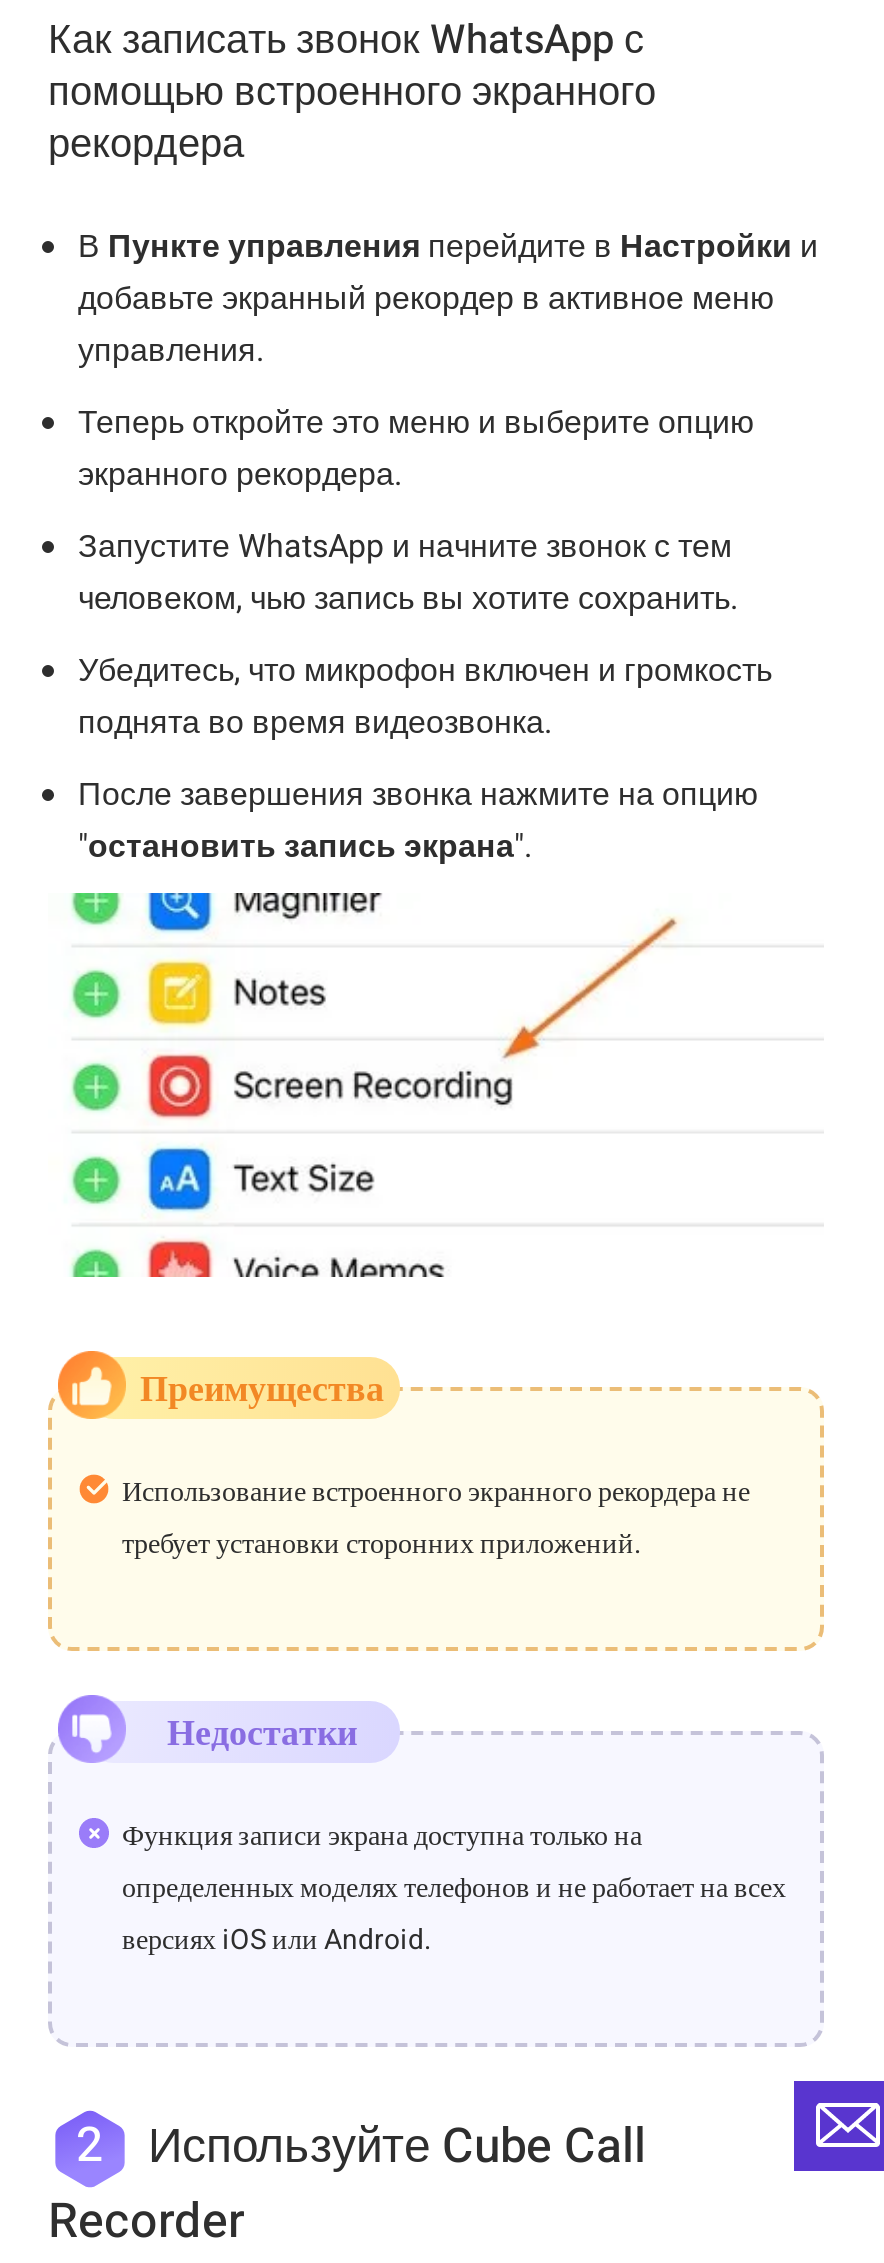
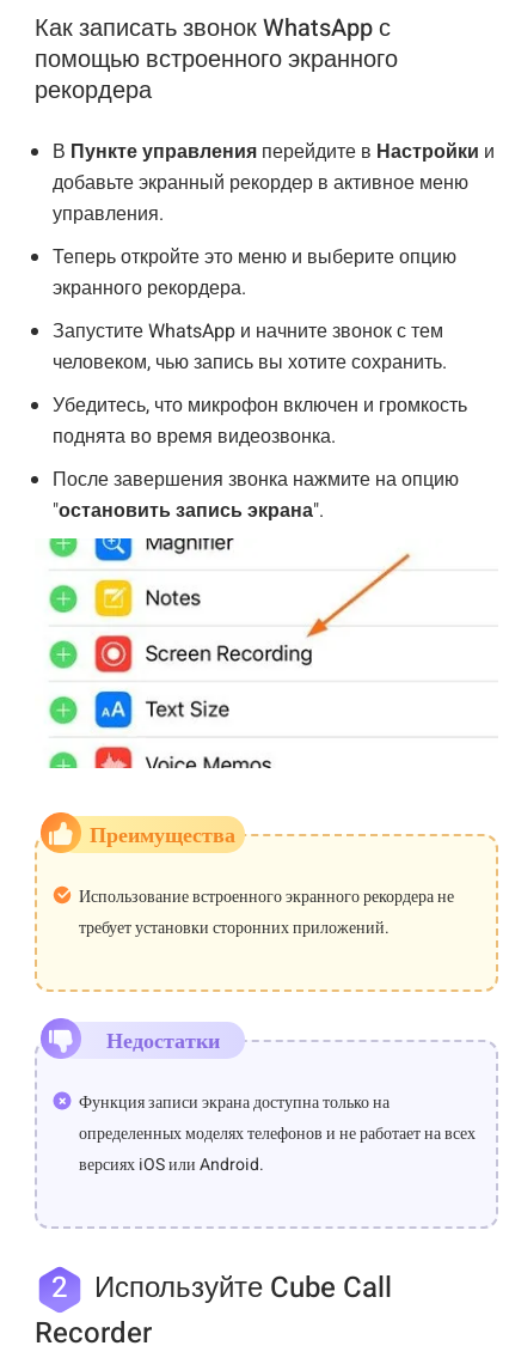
[792,2079,878,2173] [image] -> none

